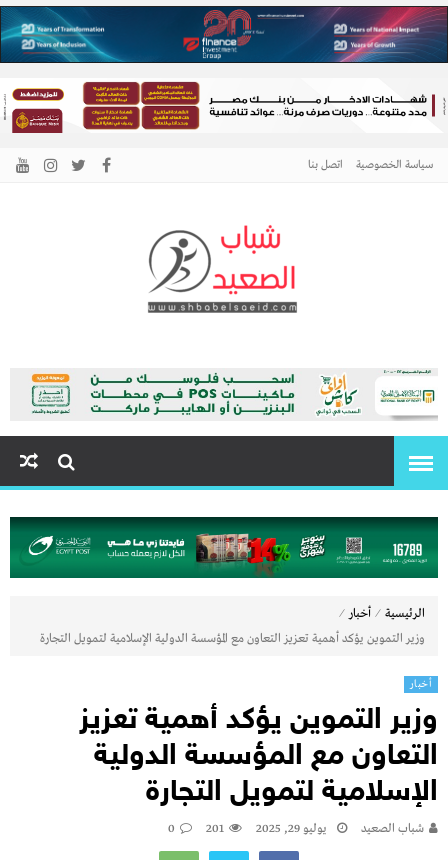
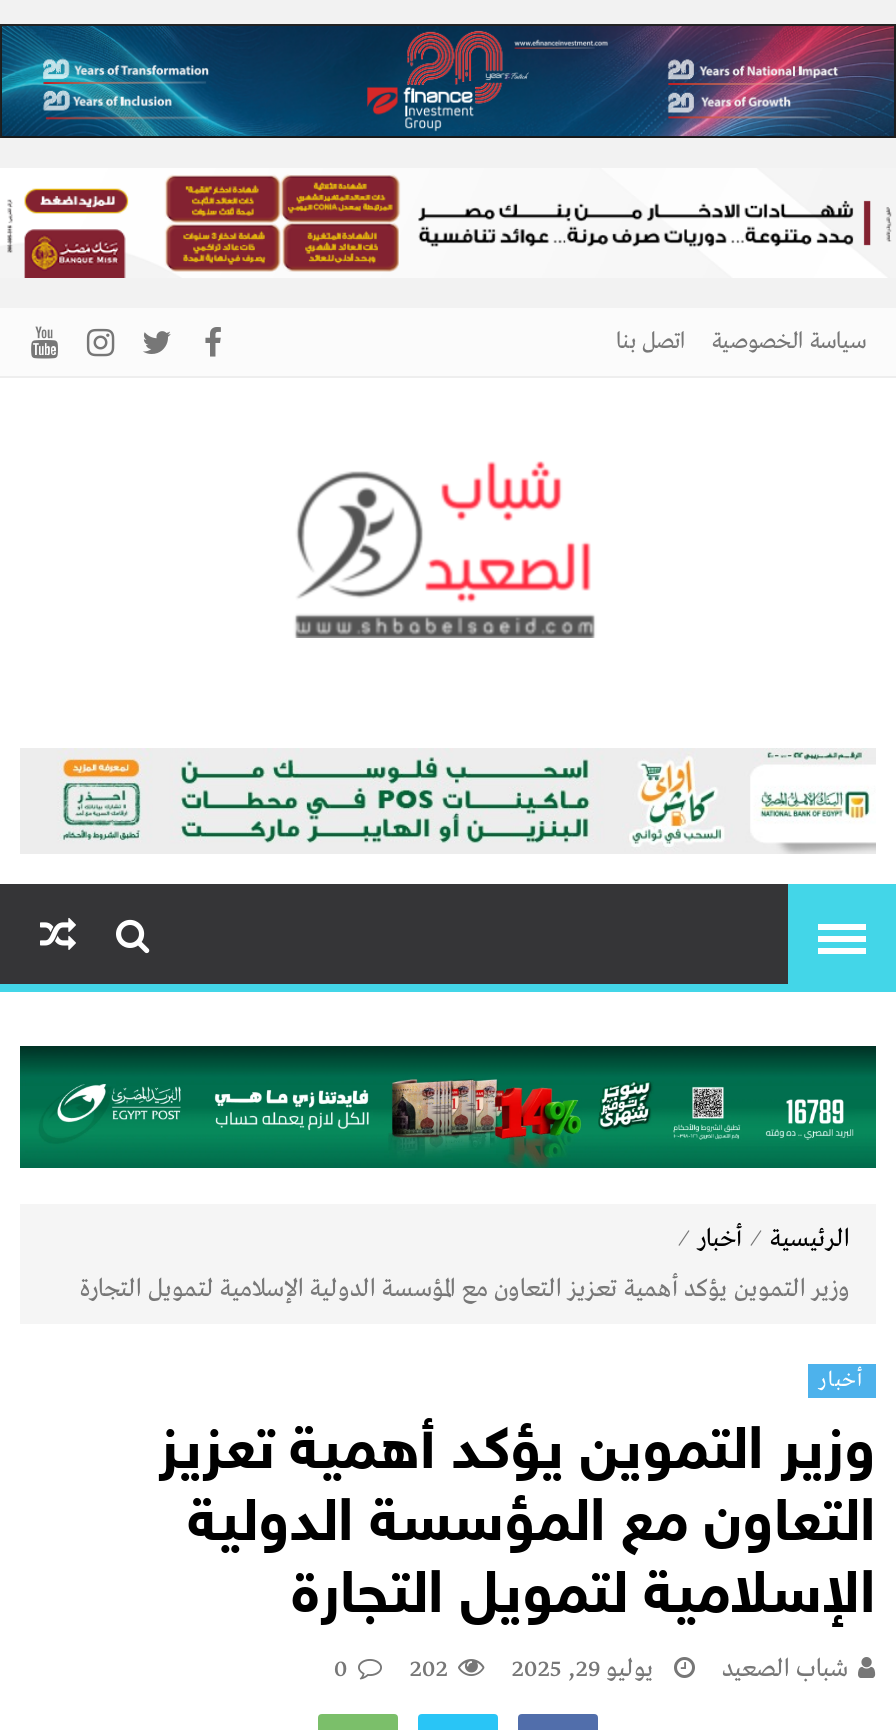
[168,821,224,837] 0 201 -> [334,1655,448,1687] 0 202

